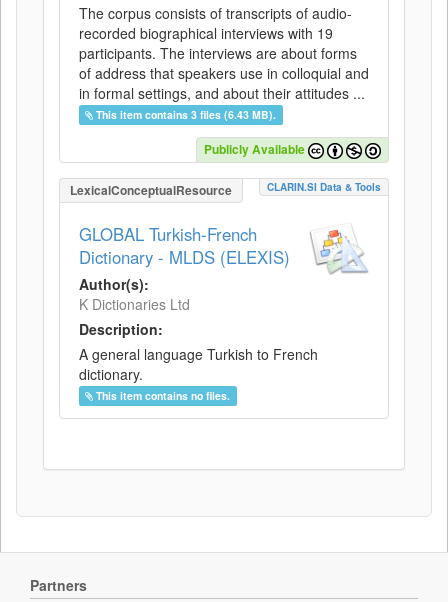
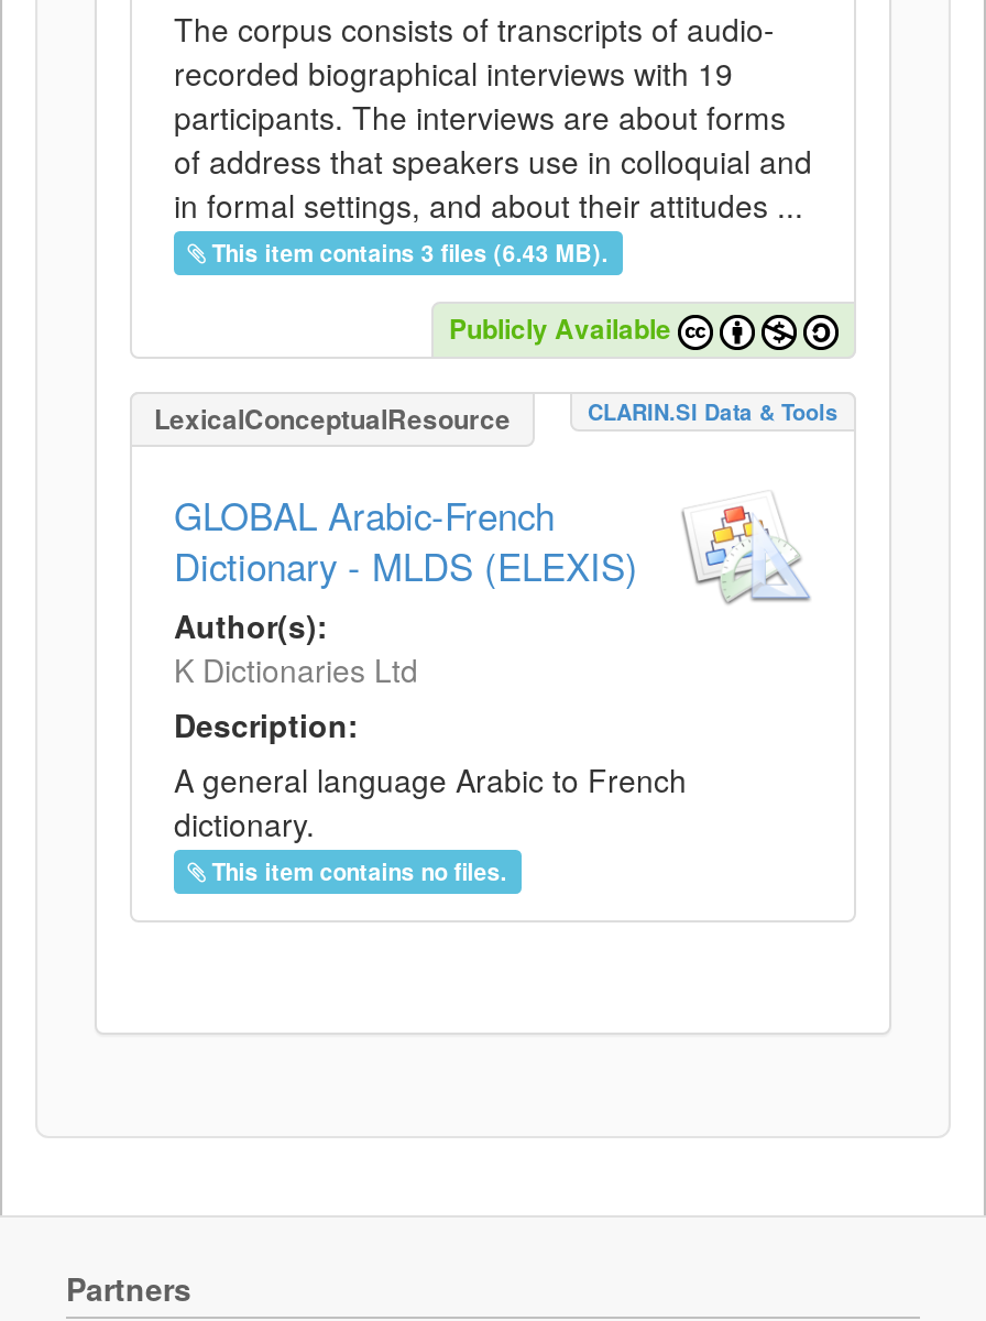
[79,222,257,246] GLOBAL Turkish-French -> [174,489,555,542] GLOBAL Arabic-French
[79,344,318,364] A general language Turkish to French -> [174,757,687,801] A general language Arabic to French

